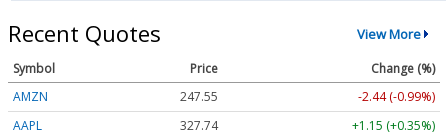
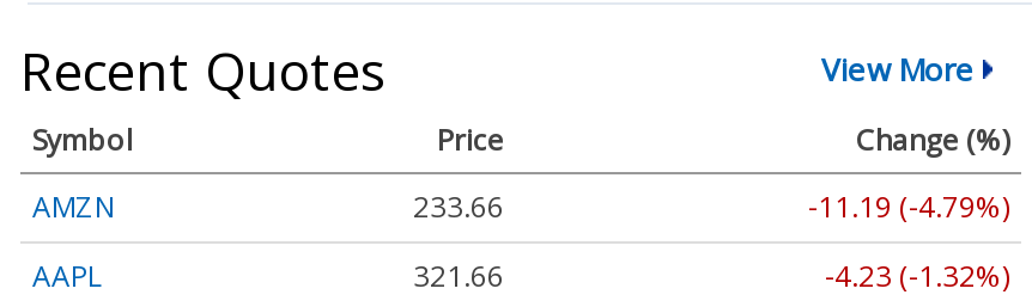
[180,88,218,105] 247.55 -> [413,186,504,226] 233.66
[358,88,435,105] -2.44 (-0.99%) -> [808,186,1009,226] -11.19 (-4.79%)
[180,117,218,134] 327.74 -> [413,255,504,296] 321.66
[352,117,435,134] +1.15 (+0.35%) -> [825,255,1009,296] -4.23 (-1.32%)

